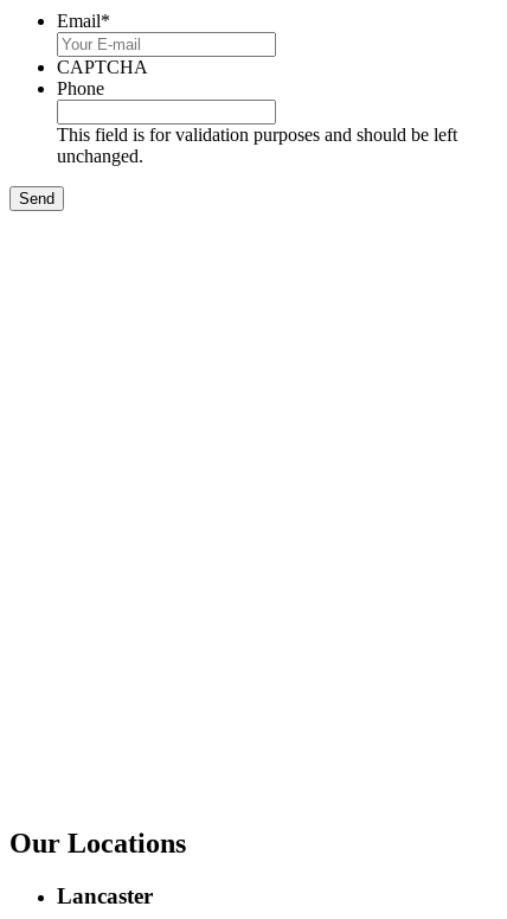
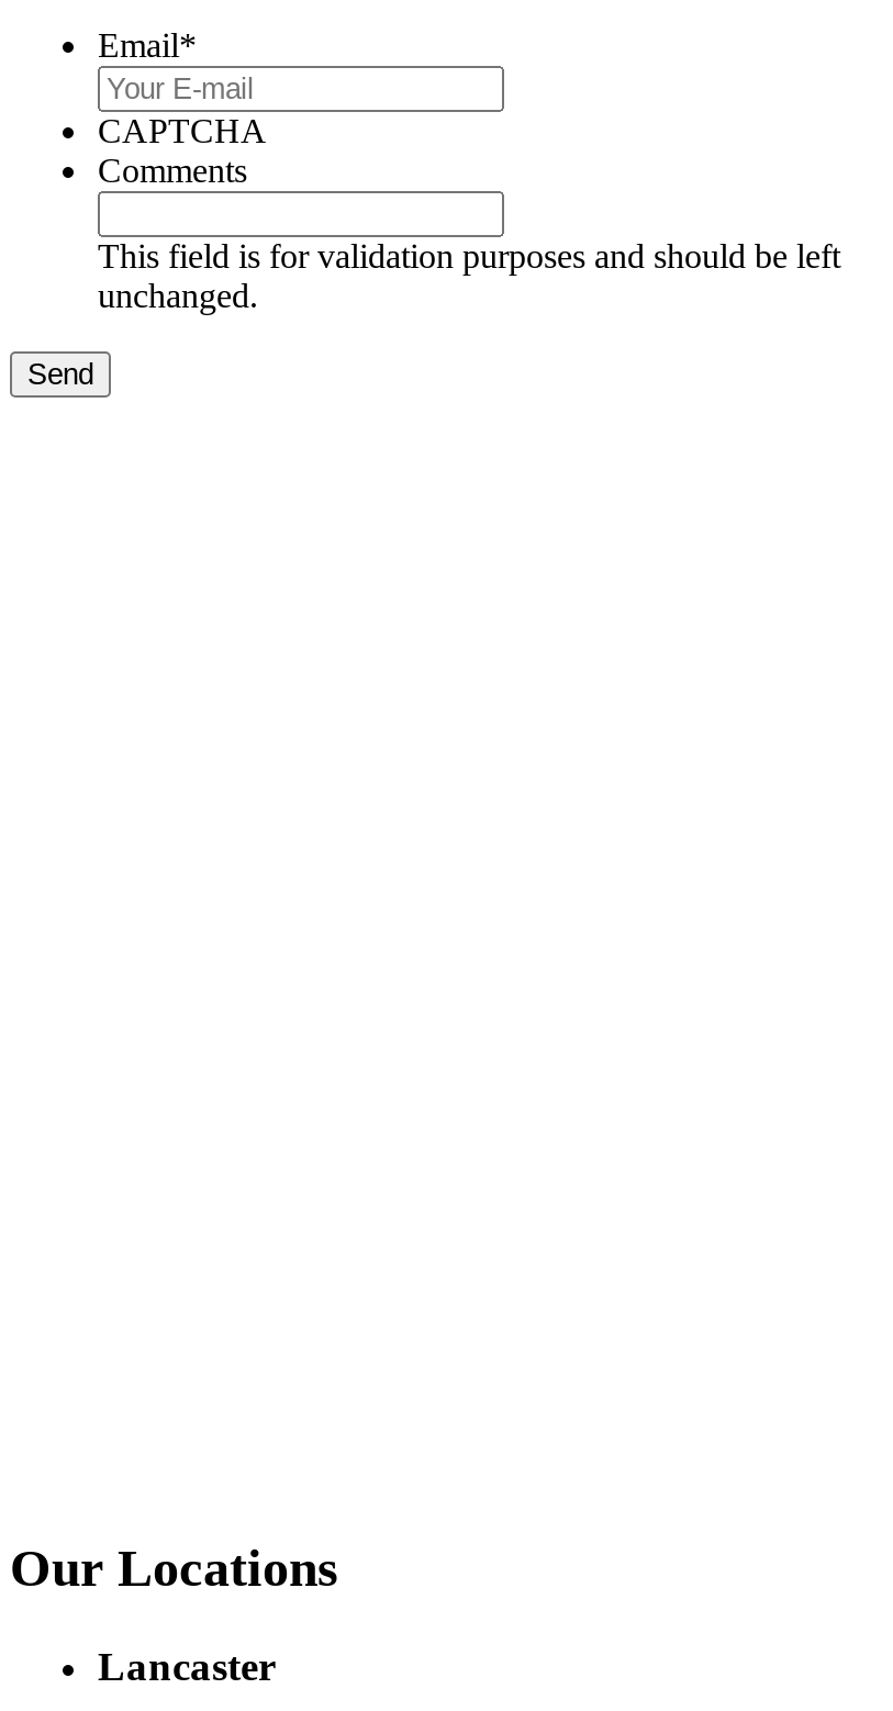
[57,78,104,98] Phone -> [98,151,247,188] Comments

